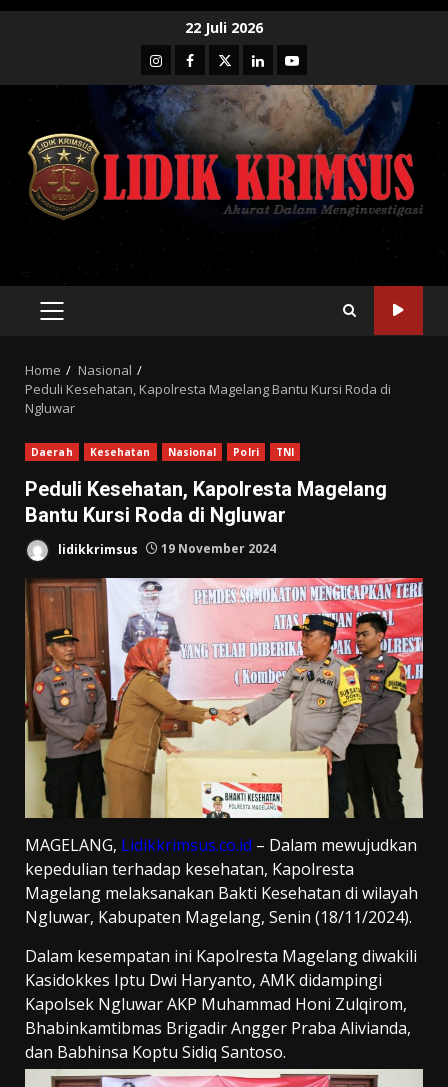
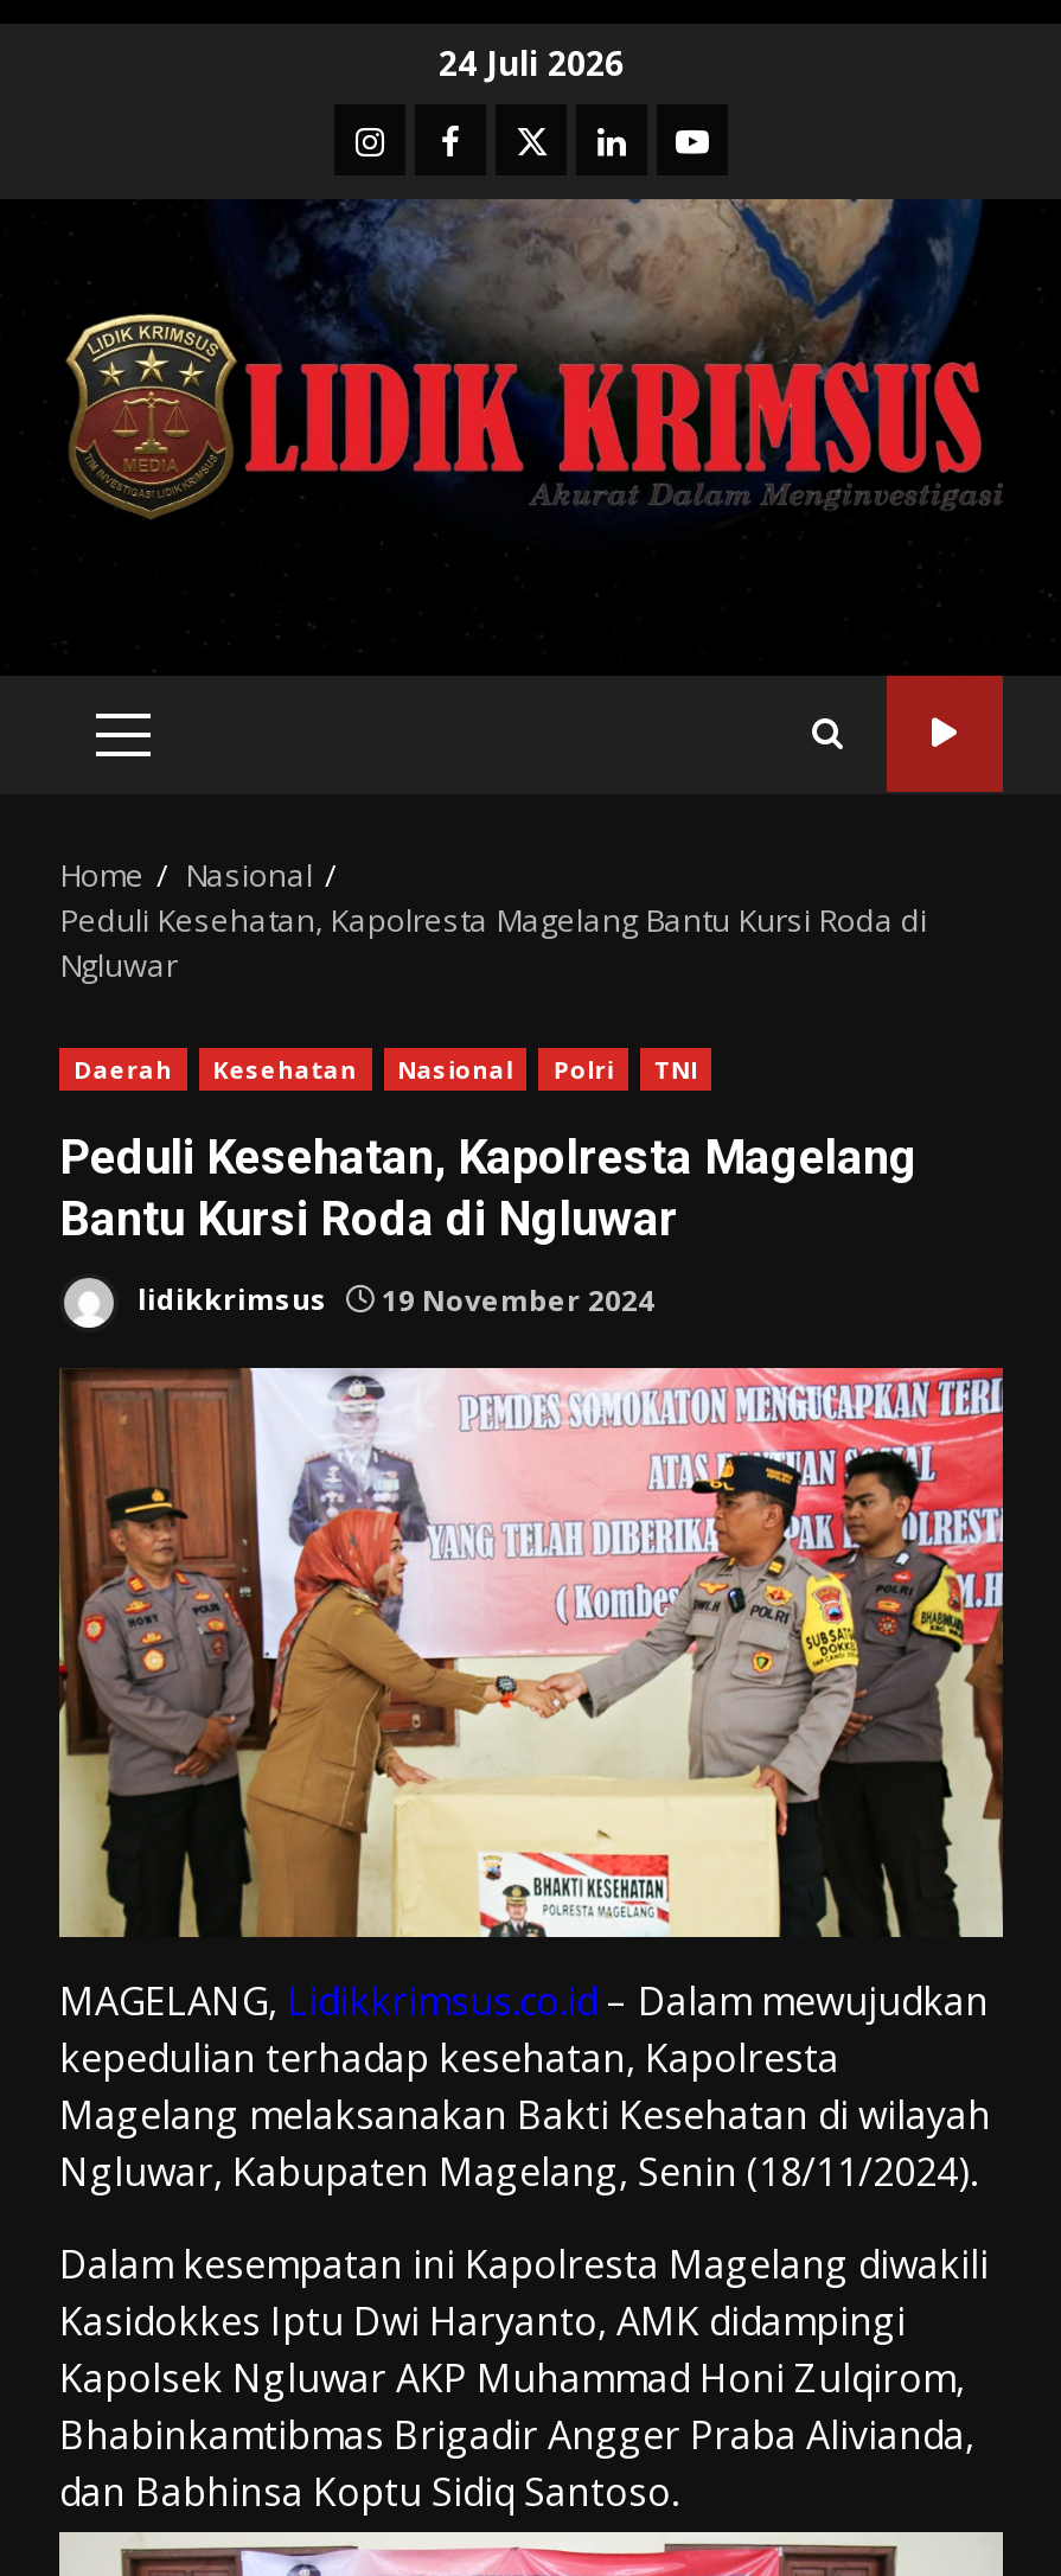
[185,18,263,37] 22 Juli 2026 -> [439,40,624,85] 24 Juli 2026

